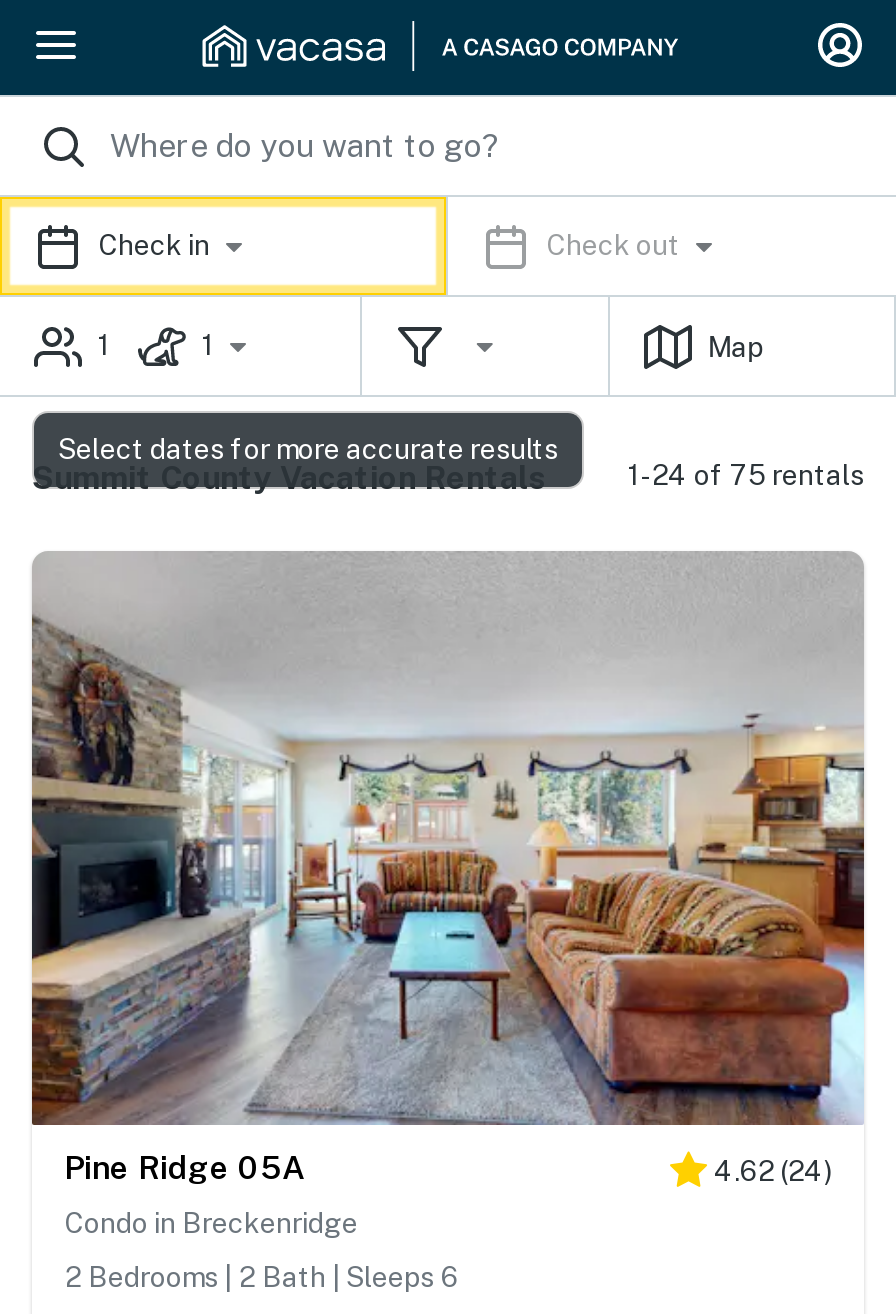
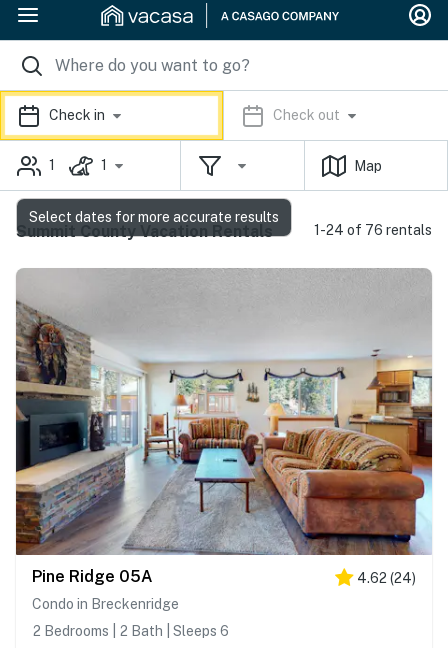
[628,459,864,491] 1-24 of 75 rentals -> [314,222,432,238] 1-24 of 76 rentals

